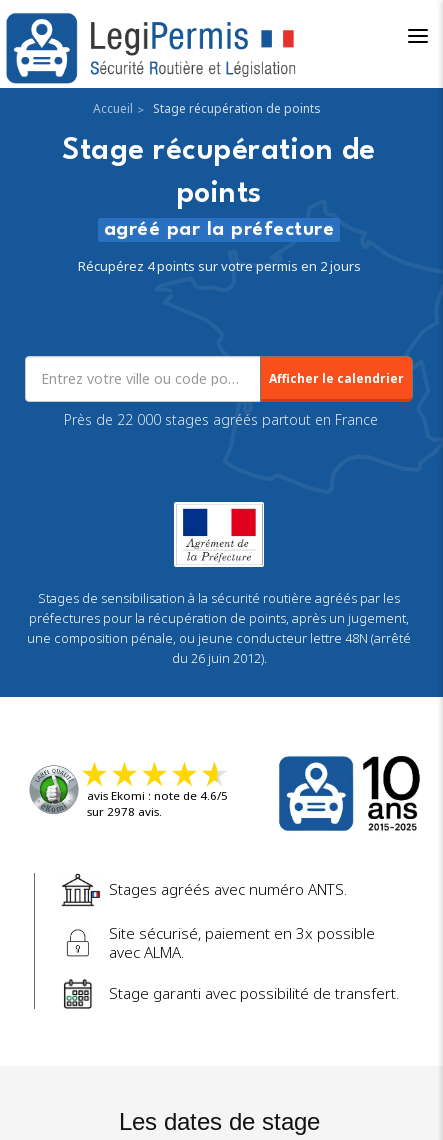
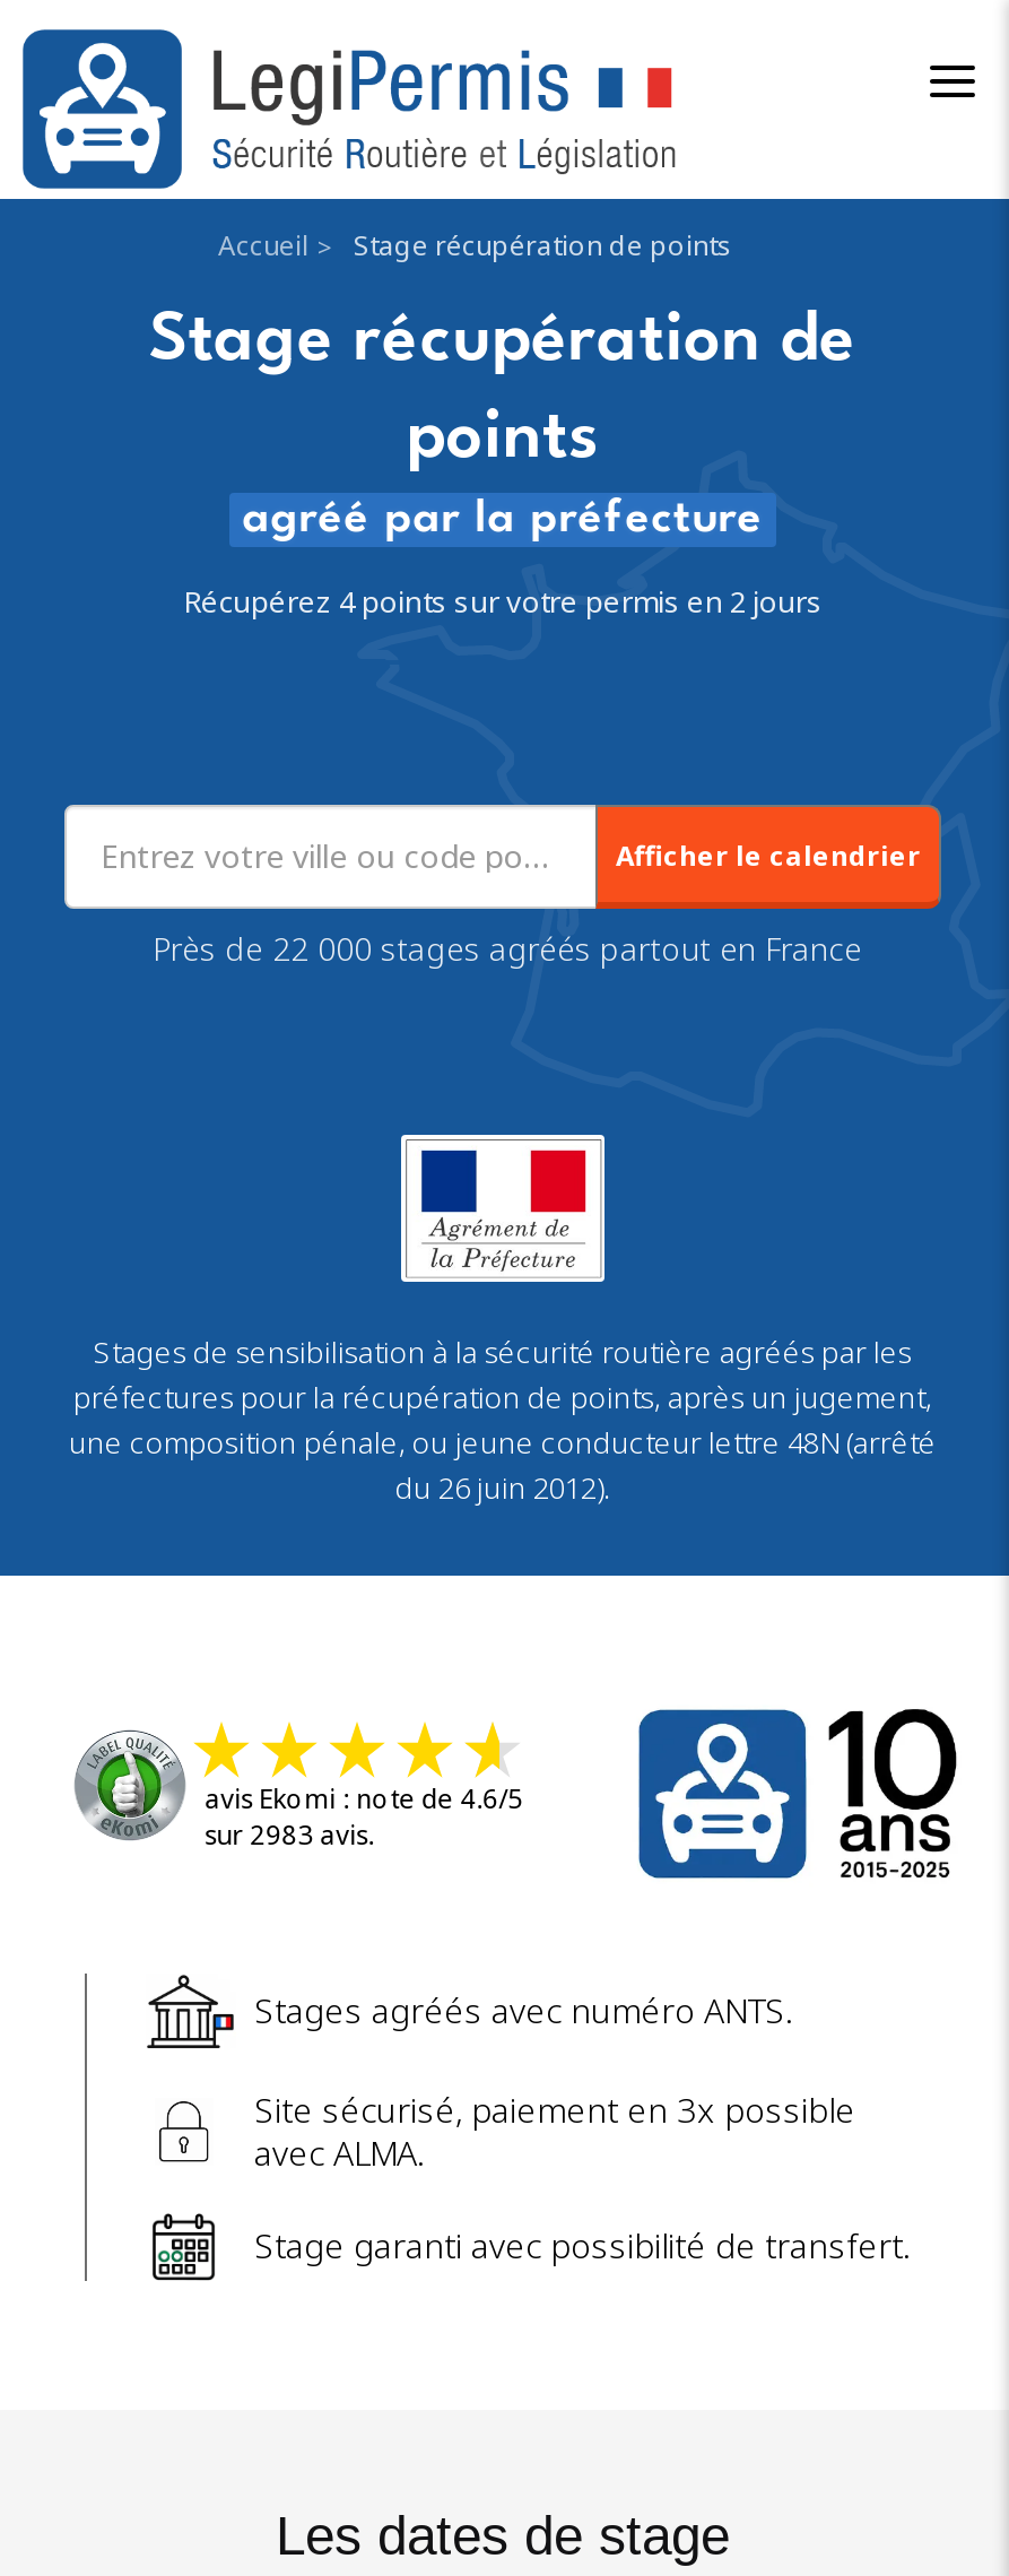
[87,804,162,819] sur 2978 avis. -> [205,1817,374,1851] sur 2983 avis.

